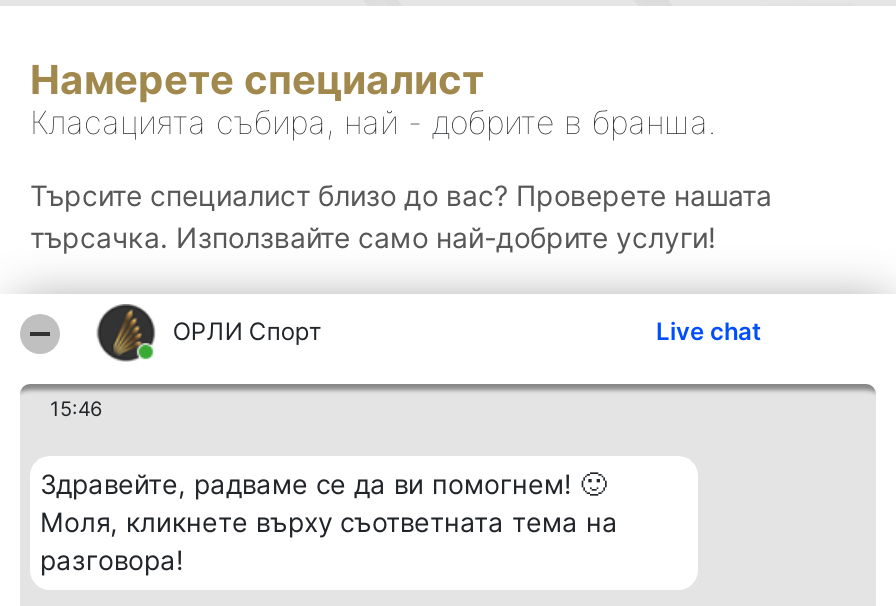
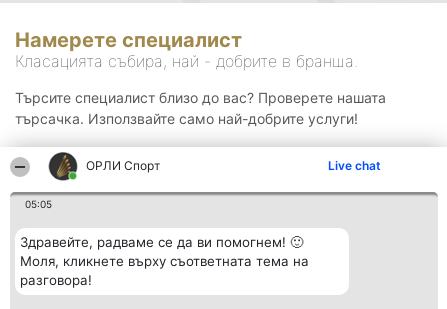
[50,396,102,420] 15:46 -> [25,198,52,210] 05:05

